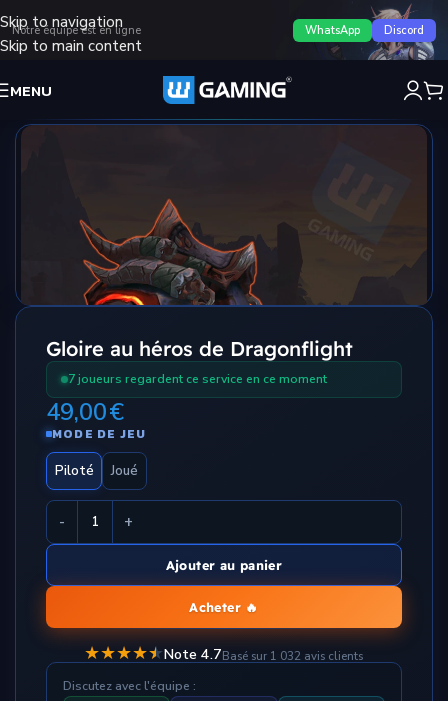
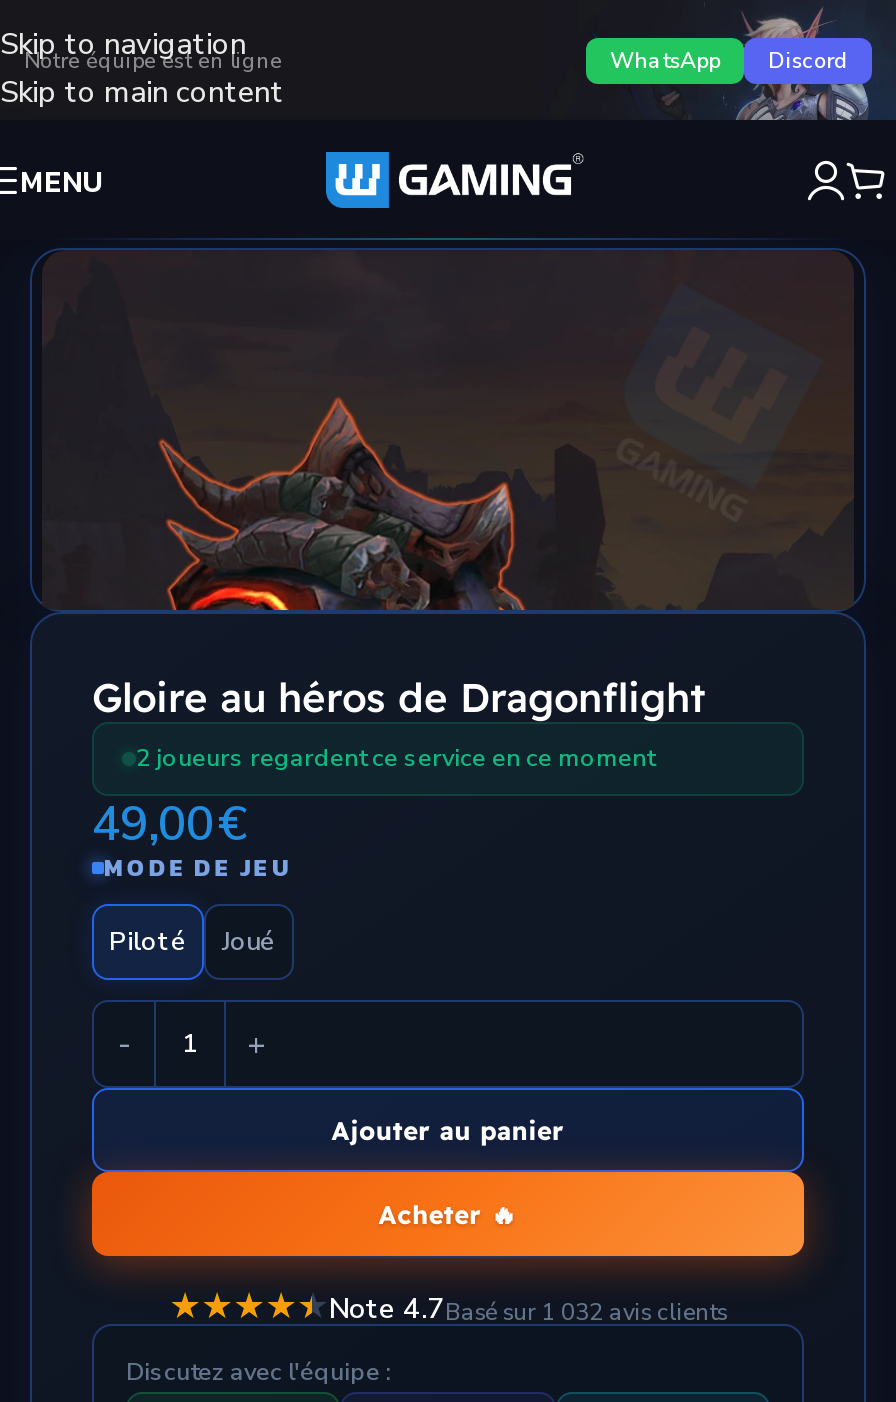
[68,371,327,387] 7 joueurs regardent ce service en ce moment -> [136,742,654,774] 2 joueurs regardent ce service en ce moment

